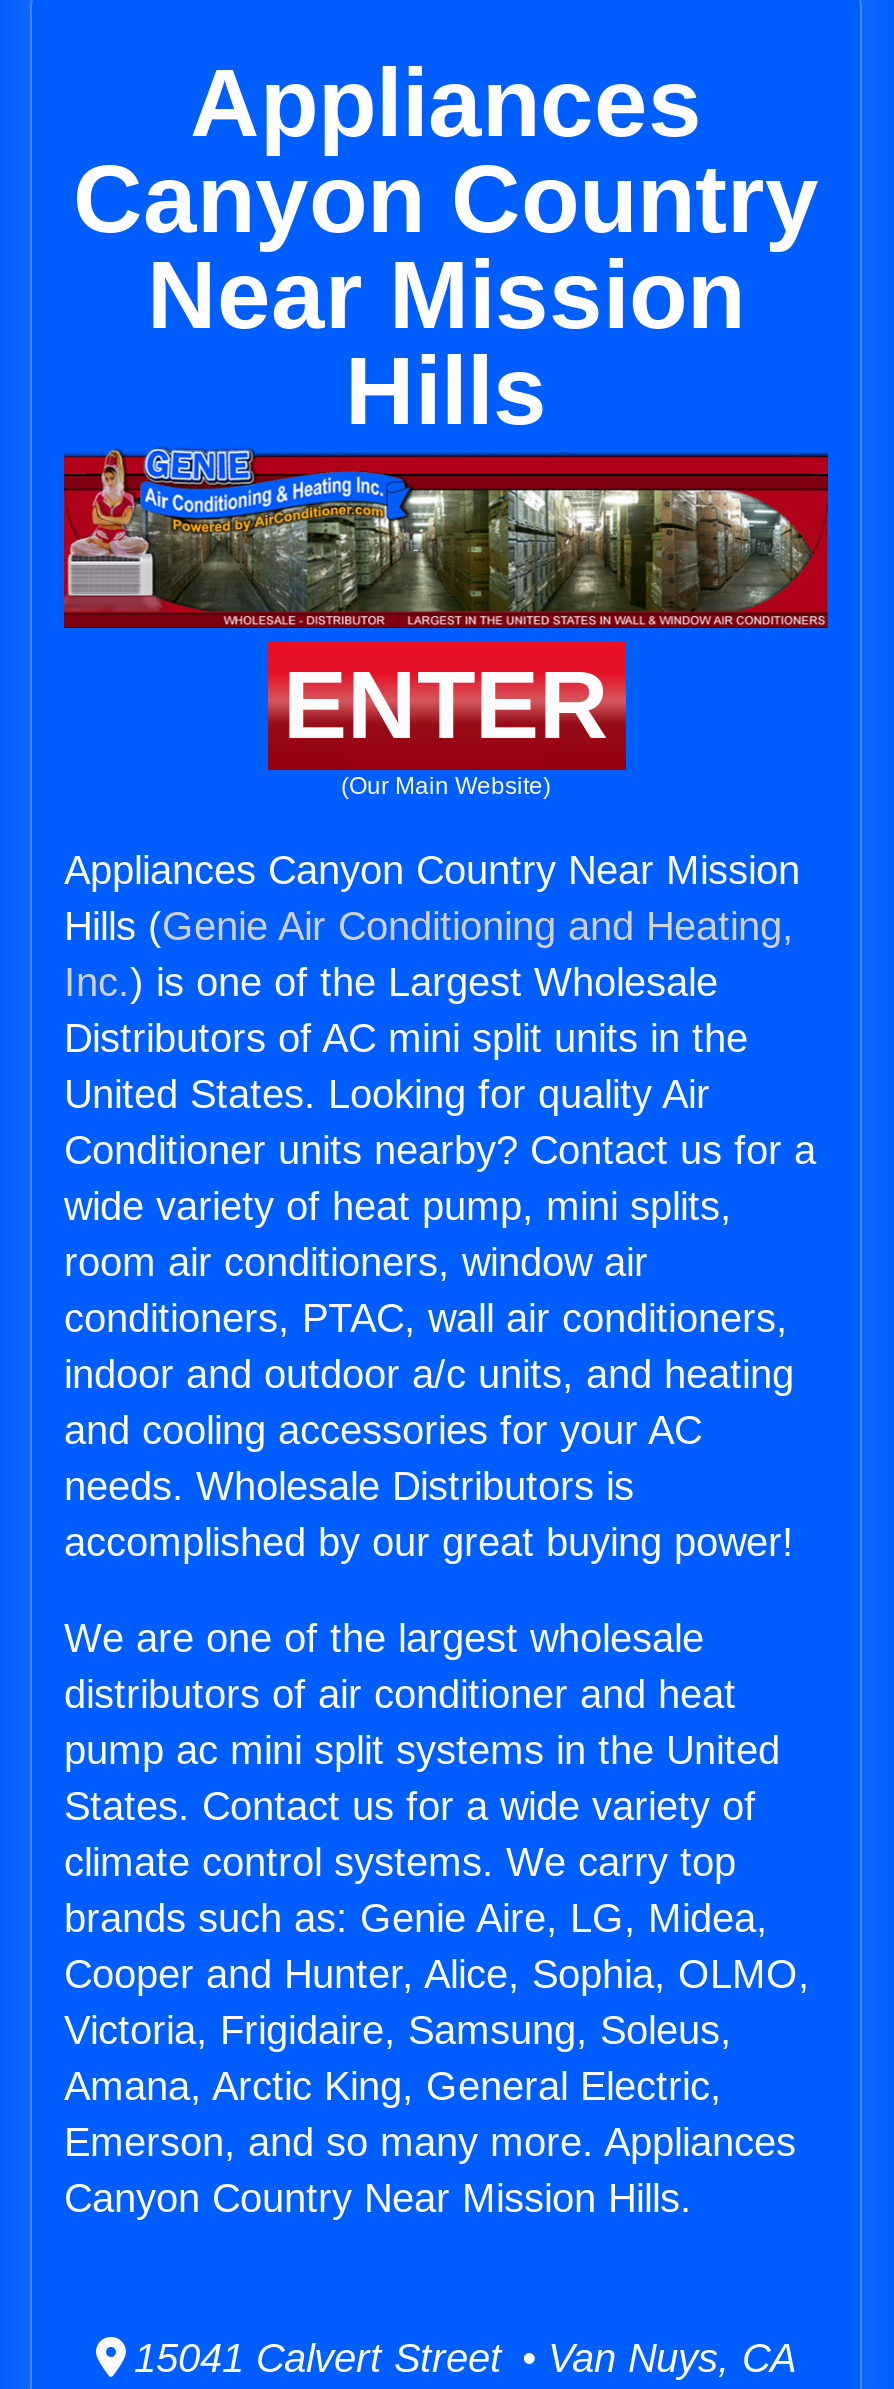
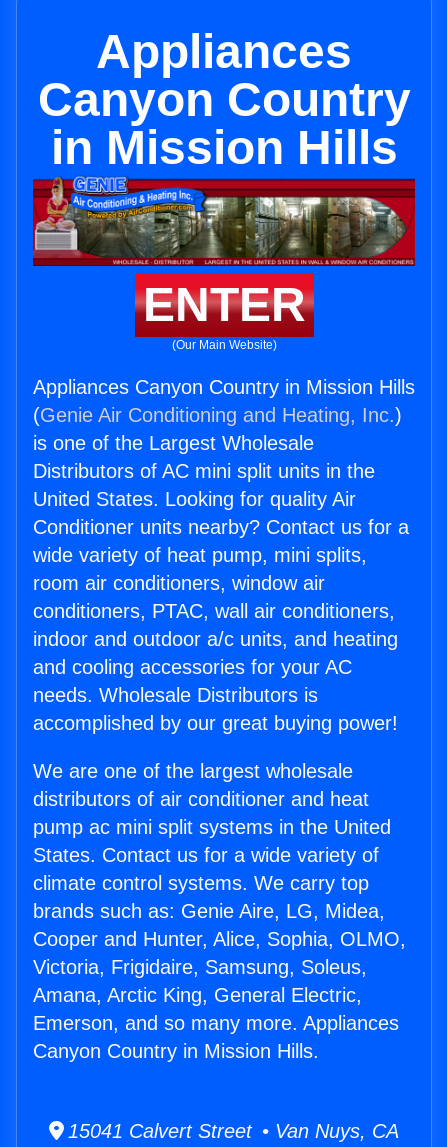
[147,242,745,444] Near Mission | Hills -> [50,121,397,174] in Mission Hills
[64,848,800,1004] Appliances Canyon Country Near Mission | Hills (Genie Air Conditioning and Heating, | Inc.) is one of the Largest Wholesale -> [33,376,415,454] Appliances Canyon Country in Mission Hills | (Genie Air Conditioning and Heating, Inc.) | is one of the Largest Wholesale
[64,2176,692,2220] Canyon Country Near Mission Hills. -> [33,1040,319,1062] Canyon Country in Mission Hills.

